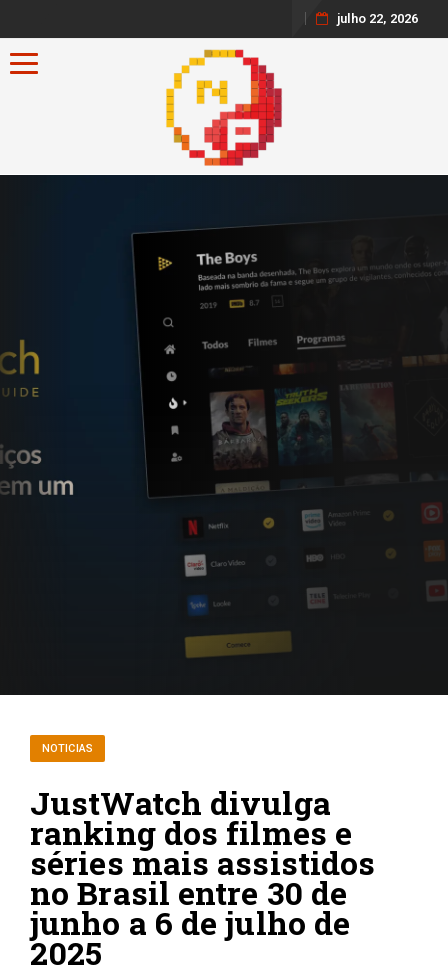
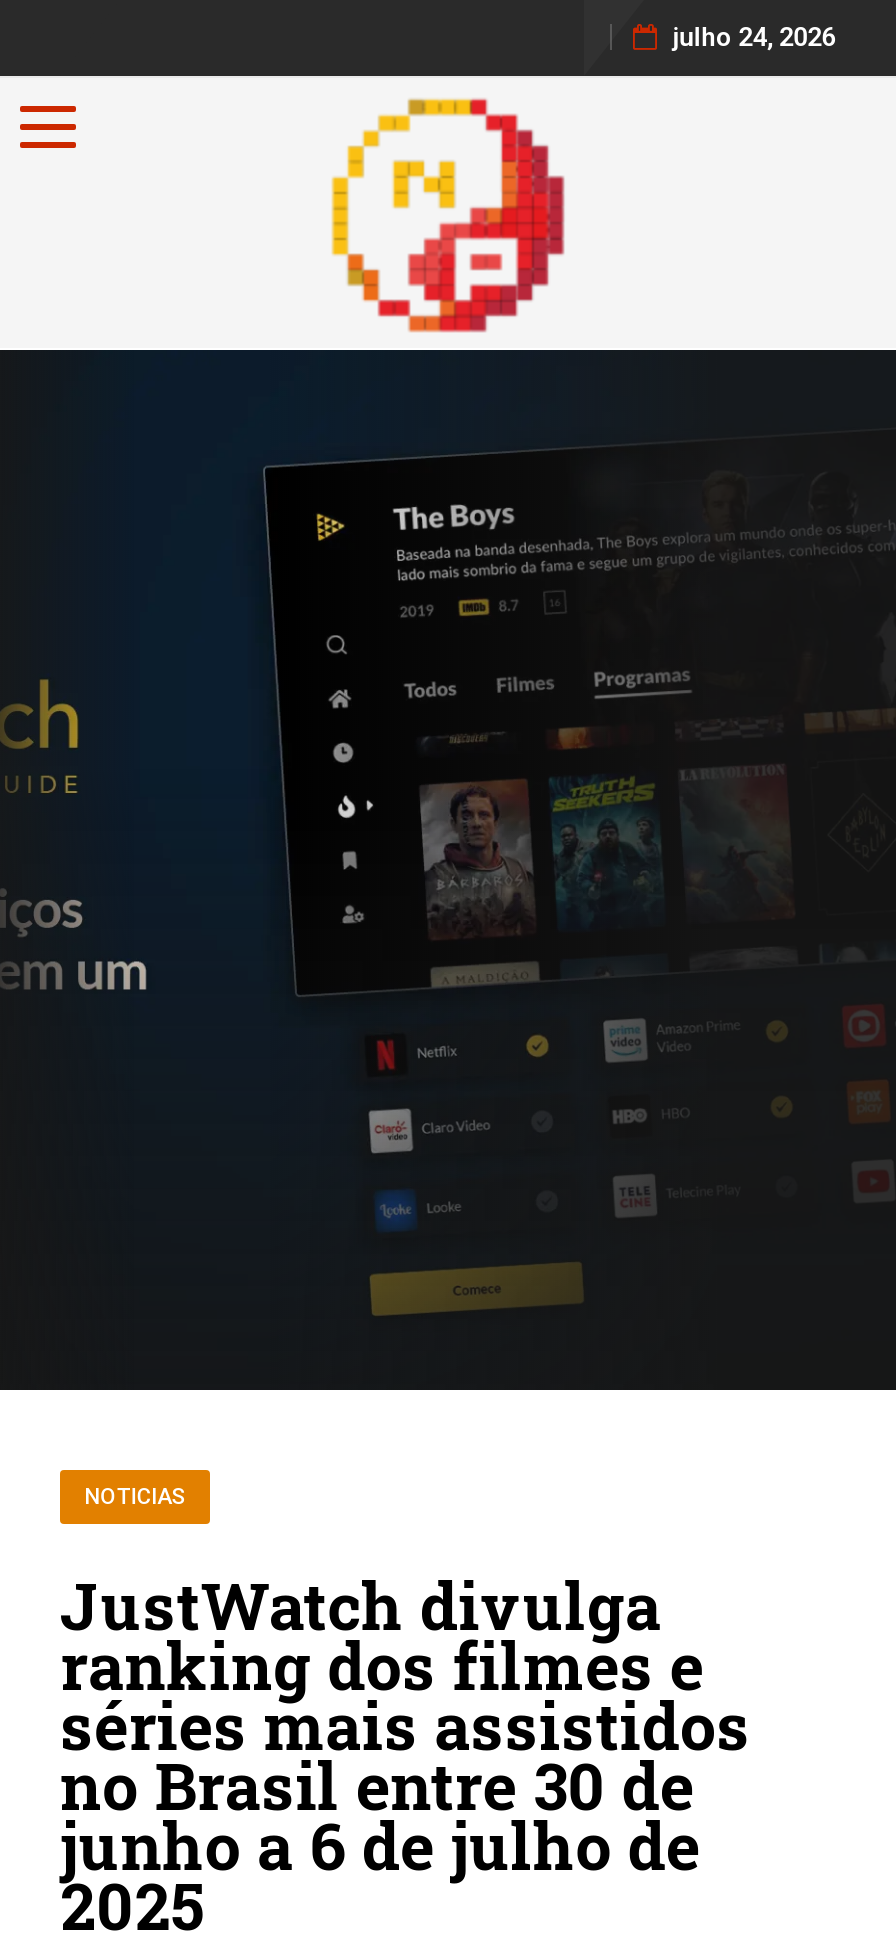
[337,11,418,26] julho 22, 2026 -> [673,22,836,52] julho 24, 2026

